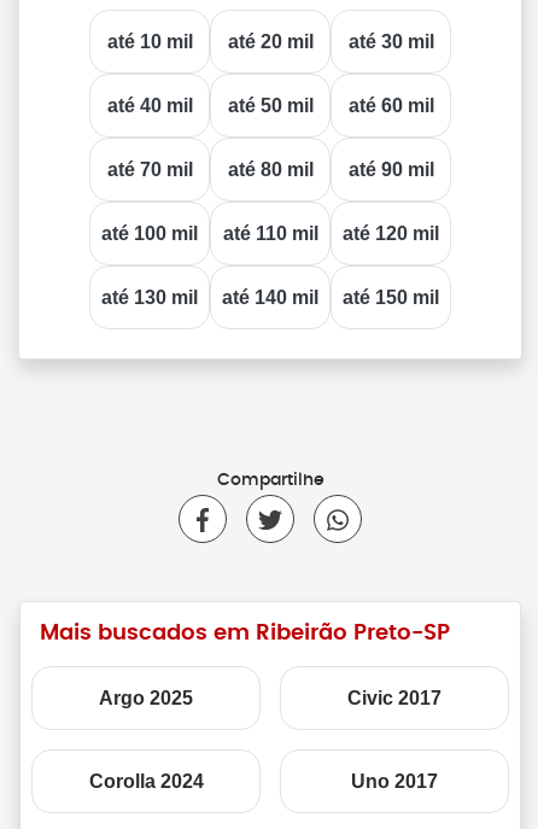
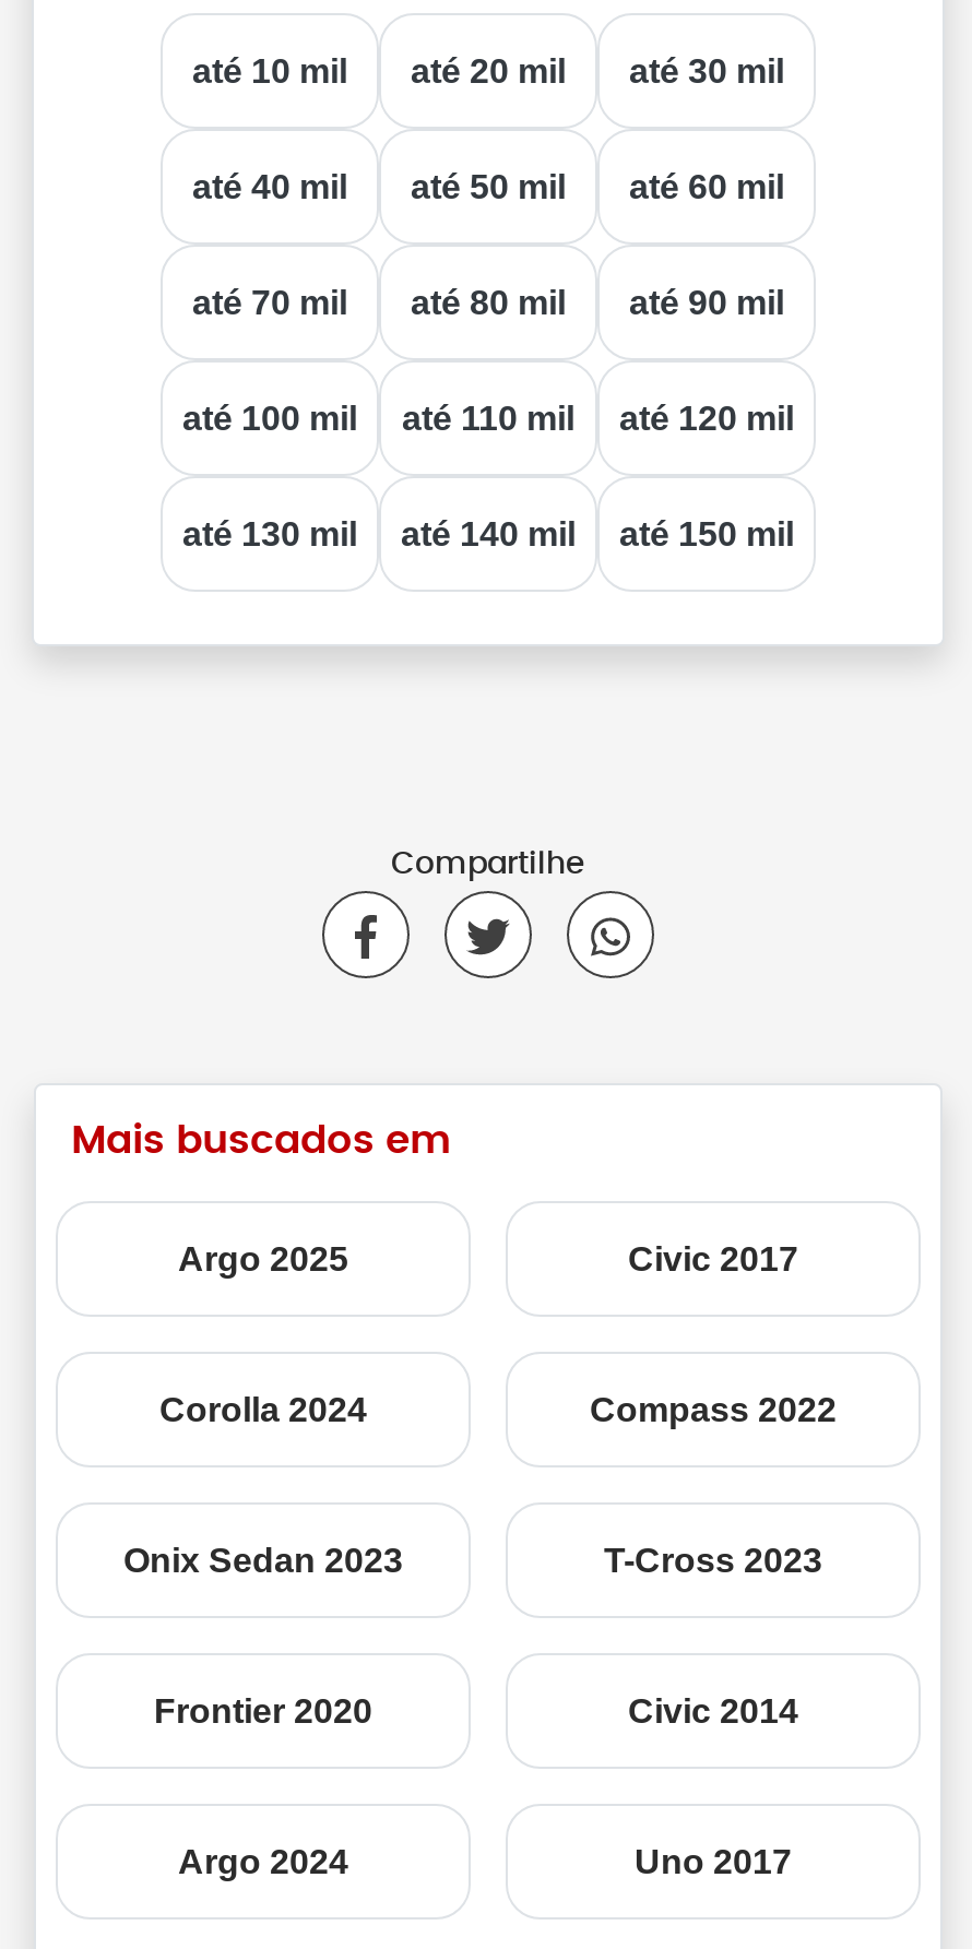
[40,623,450,645] Mais buscados em Ribeirão Preto-SP -> [71,1124,451,1163] Mais buscados em
none -> [123,1543,822,1580] Onix Sedan 2023 | T-Cross 2023
none -> [154,1694,798,1731] Frontier 2020 | Civic 2014
none -> [178,1844,348,1881] Argo 2024
none -> [590,1392,837,1429] Compass 2022

